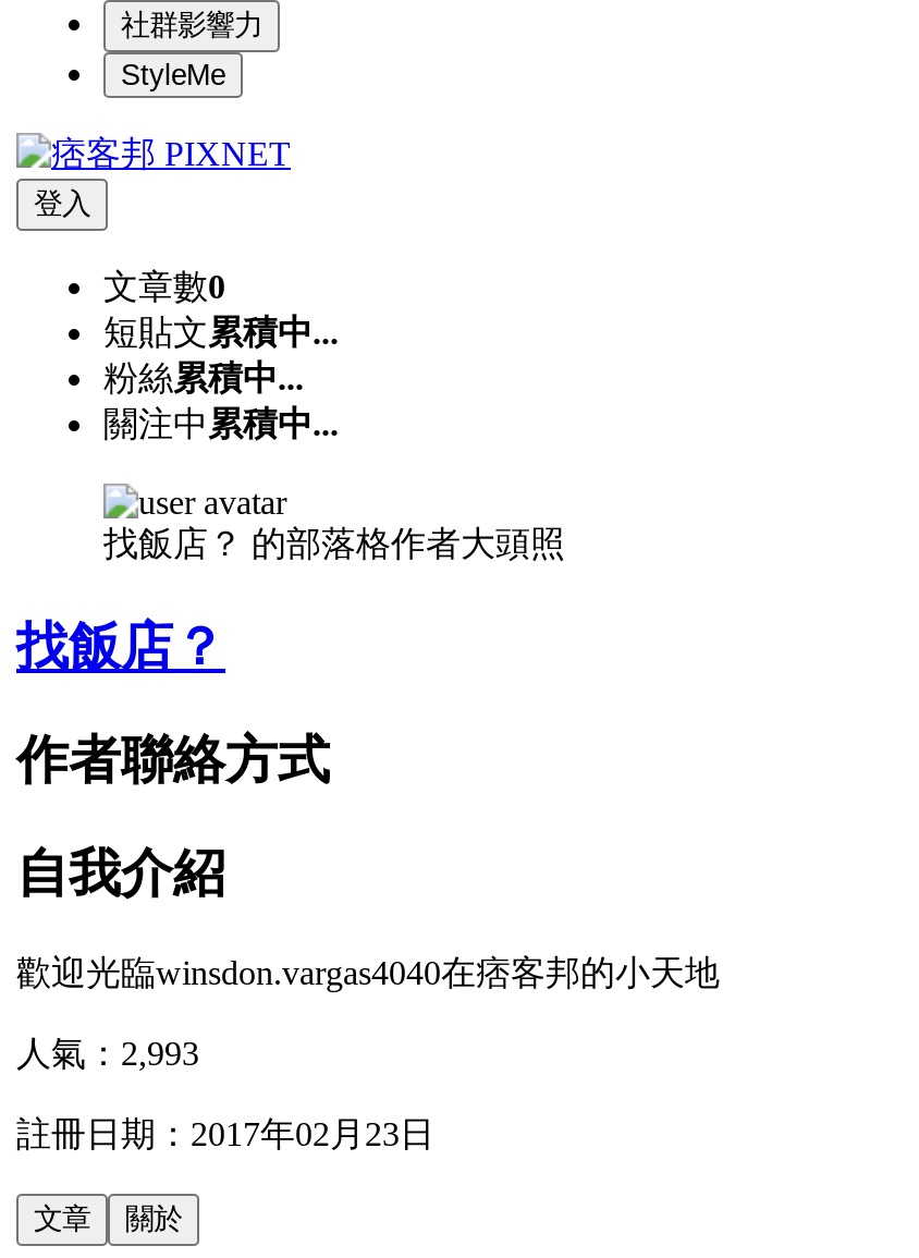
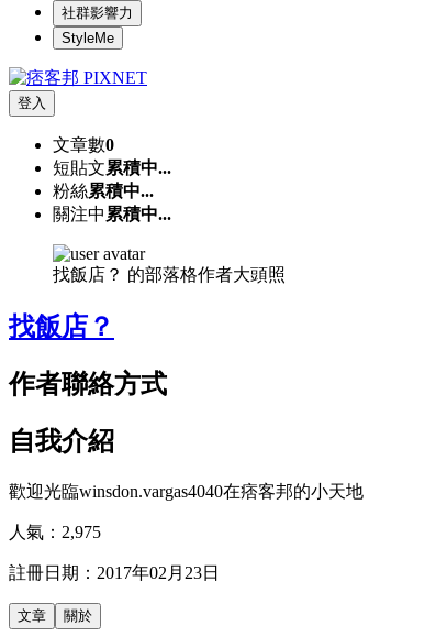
[16,1035,199,1072] 人氣：2,993 -> [9,523,101,541] 人氣：2,975

